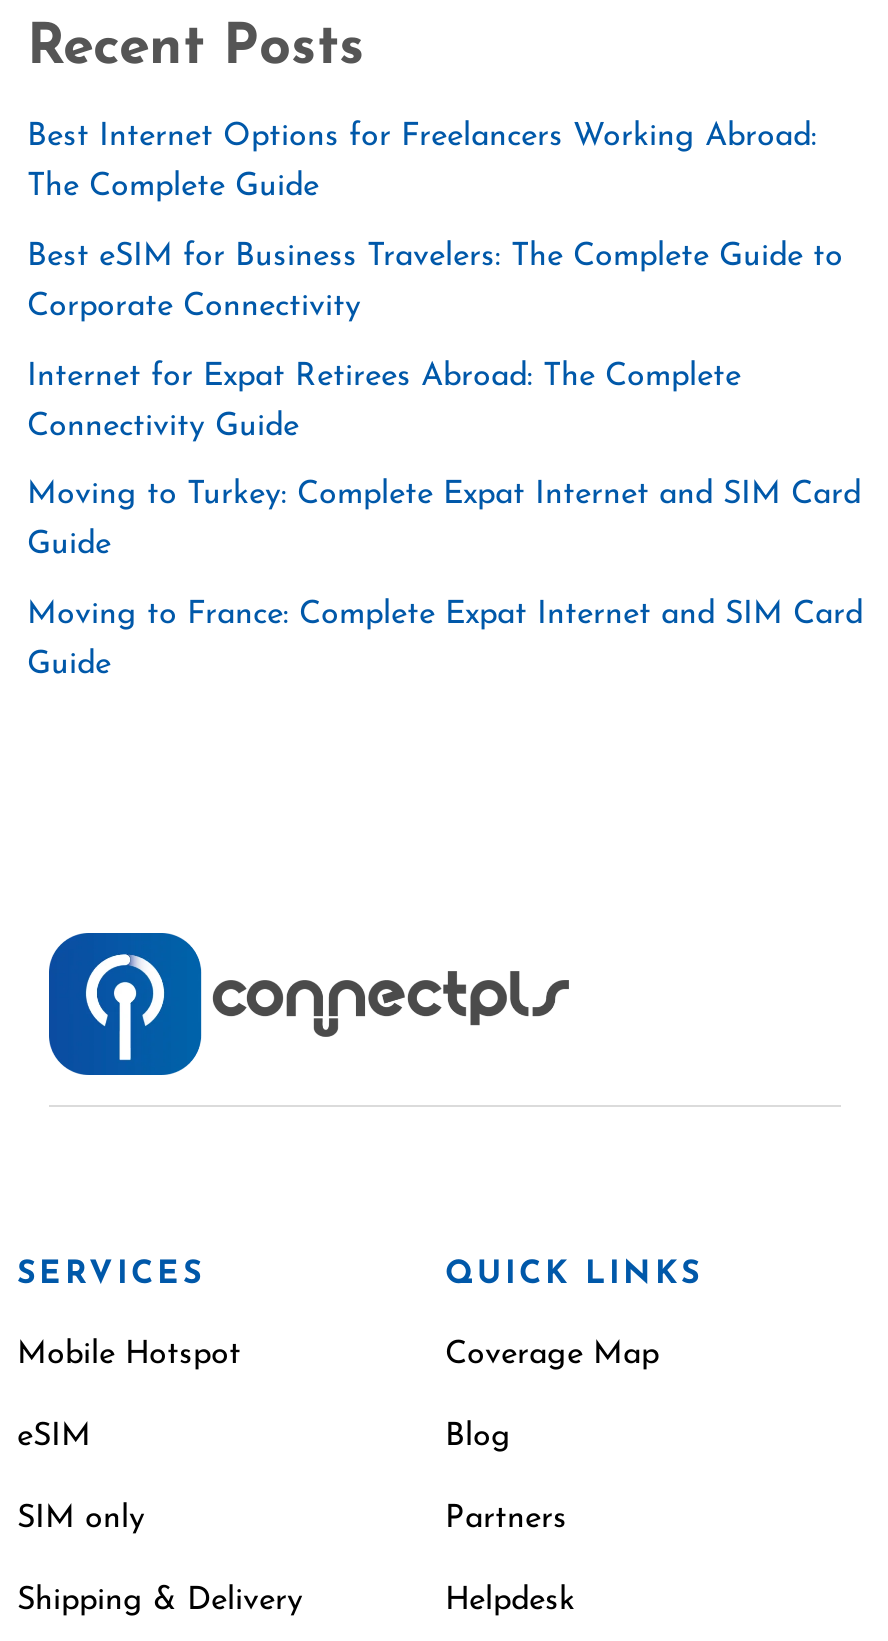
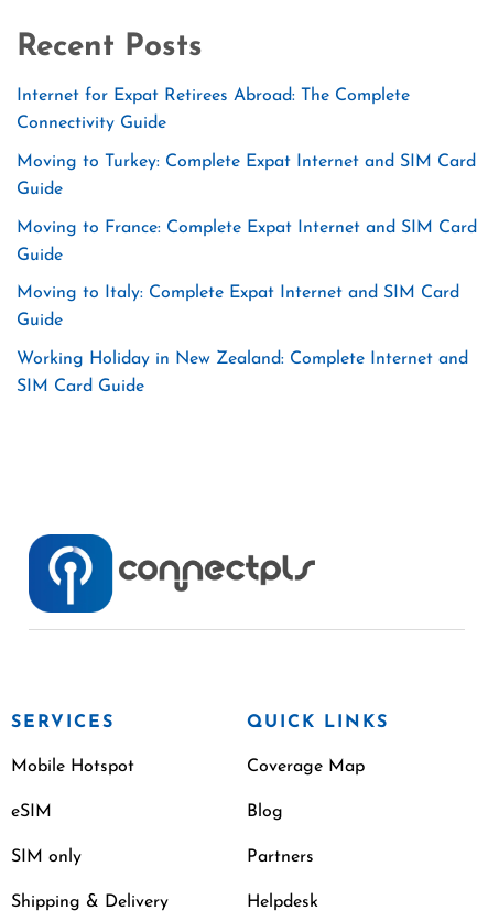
[27,122,843,323] Best Internet Options for Freelancers Working Abroad: | The Complete Guide | Best eSIM for Business Travelers: The Complete Guide to | Corporate Connectivity -> none
moved [27,360,863,681] -> [17,87,477,264]: Internet for Expat Retirees Abroad: The Complete | Connectivity Guide | Moving to Turkey: Complete Expat Internet and SIM Card | Guide | Moving to France: Complete Expat Internet and SIM Card | Guide
none -> [17,284,468,395] Moving to Italy: Complete Expat Internet and SIM Card | Guide | Working Holiday in New Zealand: Complete Internet and | SIM Card Guide

